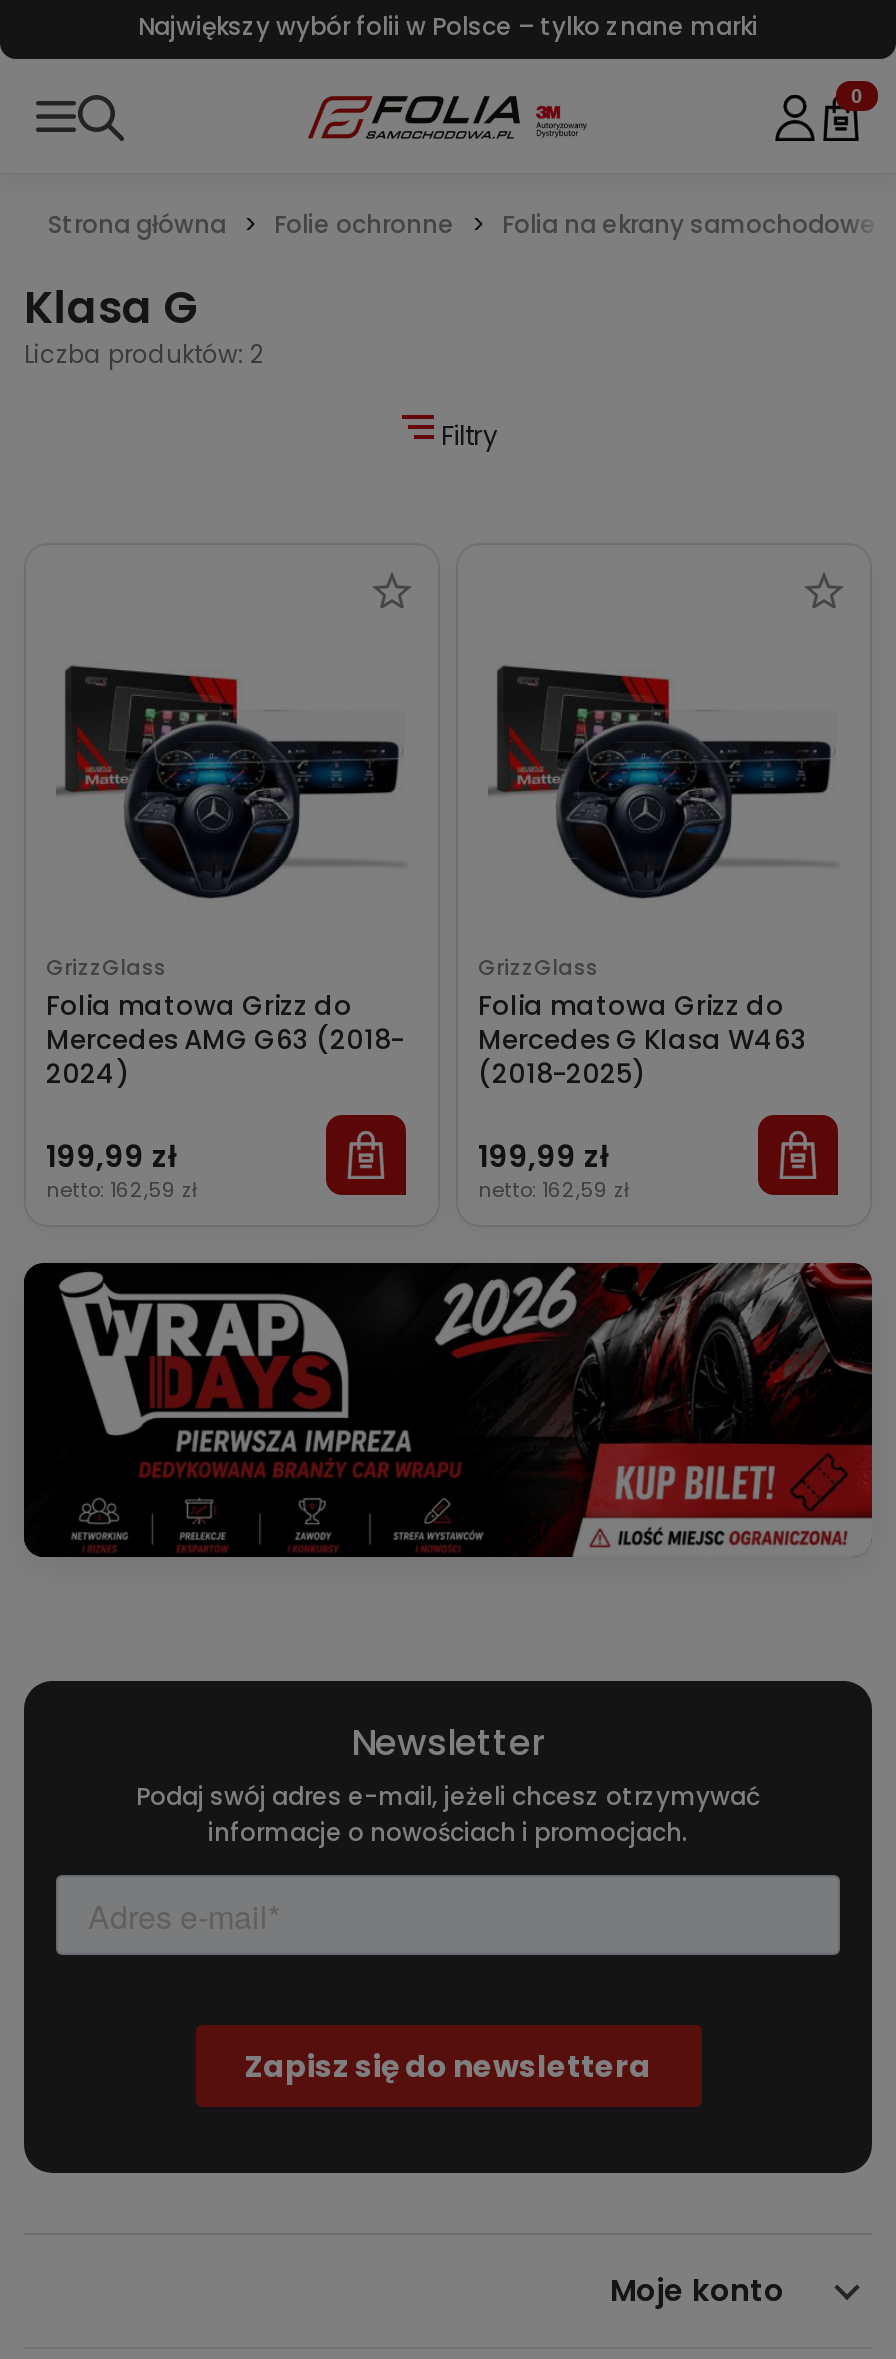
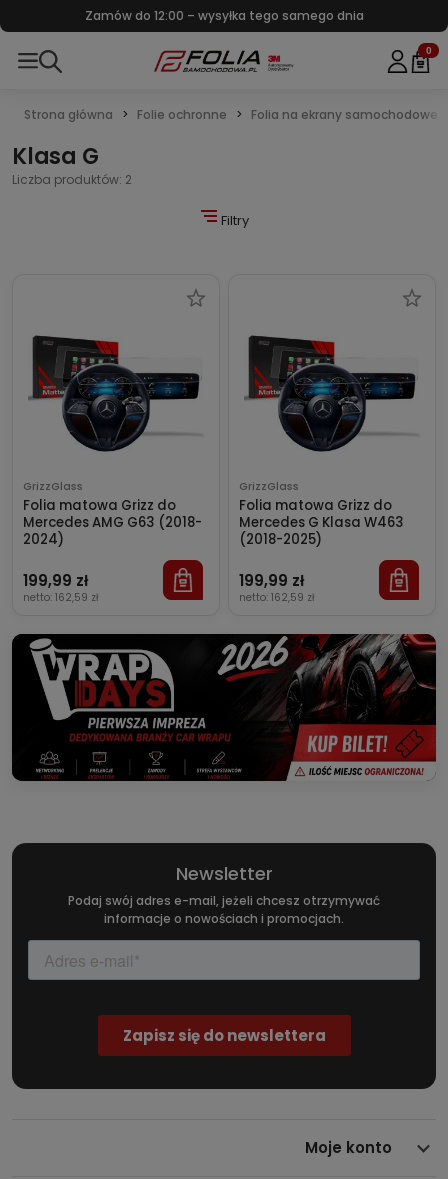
[138,9,758,43] Największy wybór folii w Polsce – tylko znane marki -> [84,7,363,24] Zamów do 12:00 – wysyłka tego samego dnia

